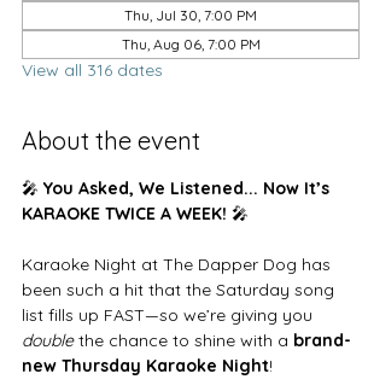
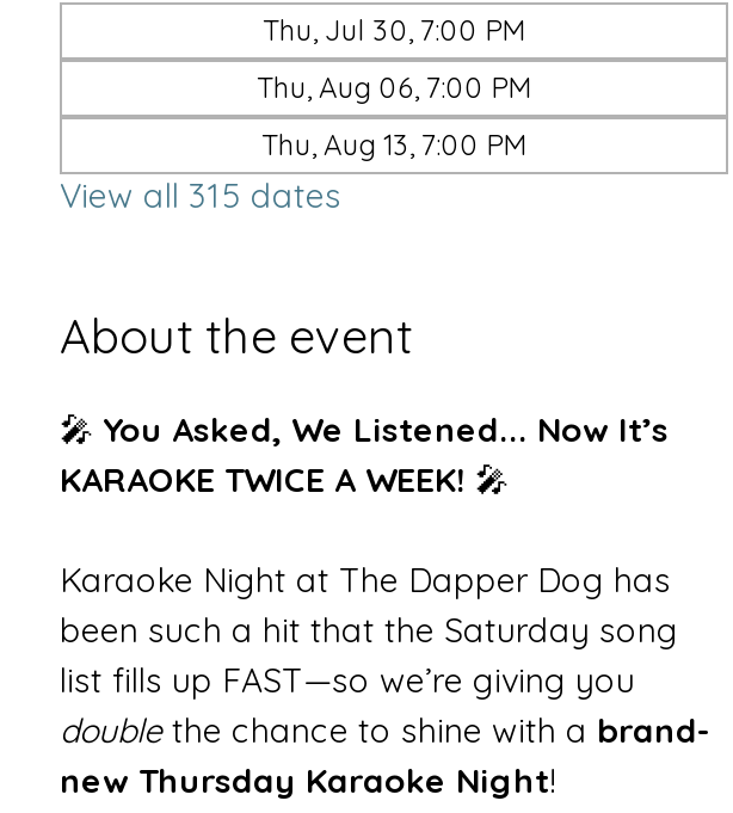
[22,59,163,81] View all 316 dates -> [60,127,526,217] Thu, Aug 13, 7:00 PM | View all 315 dates

